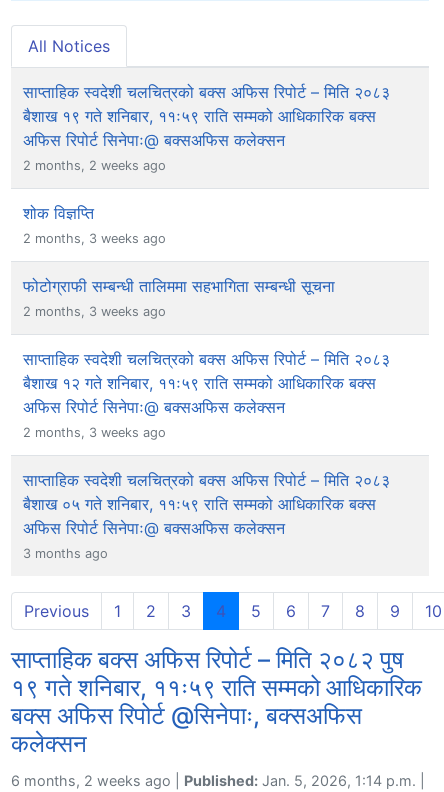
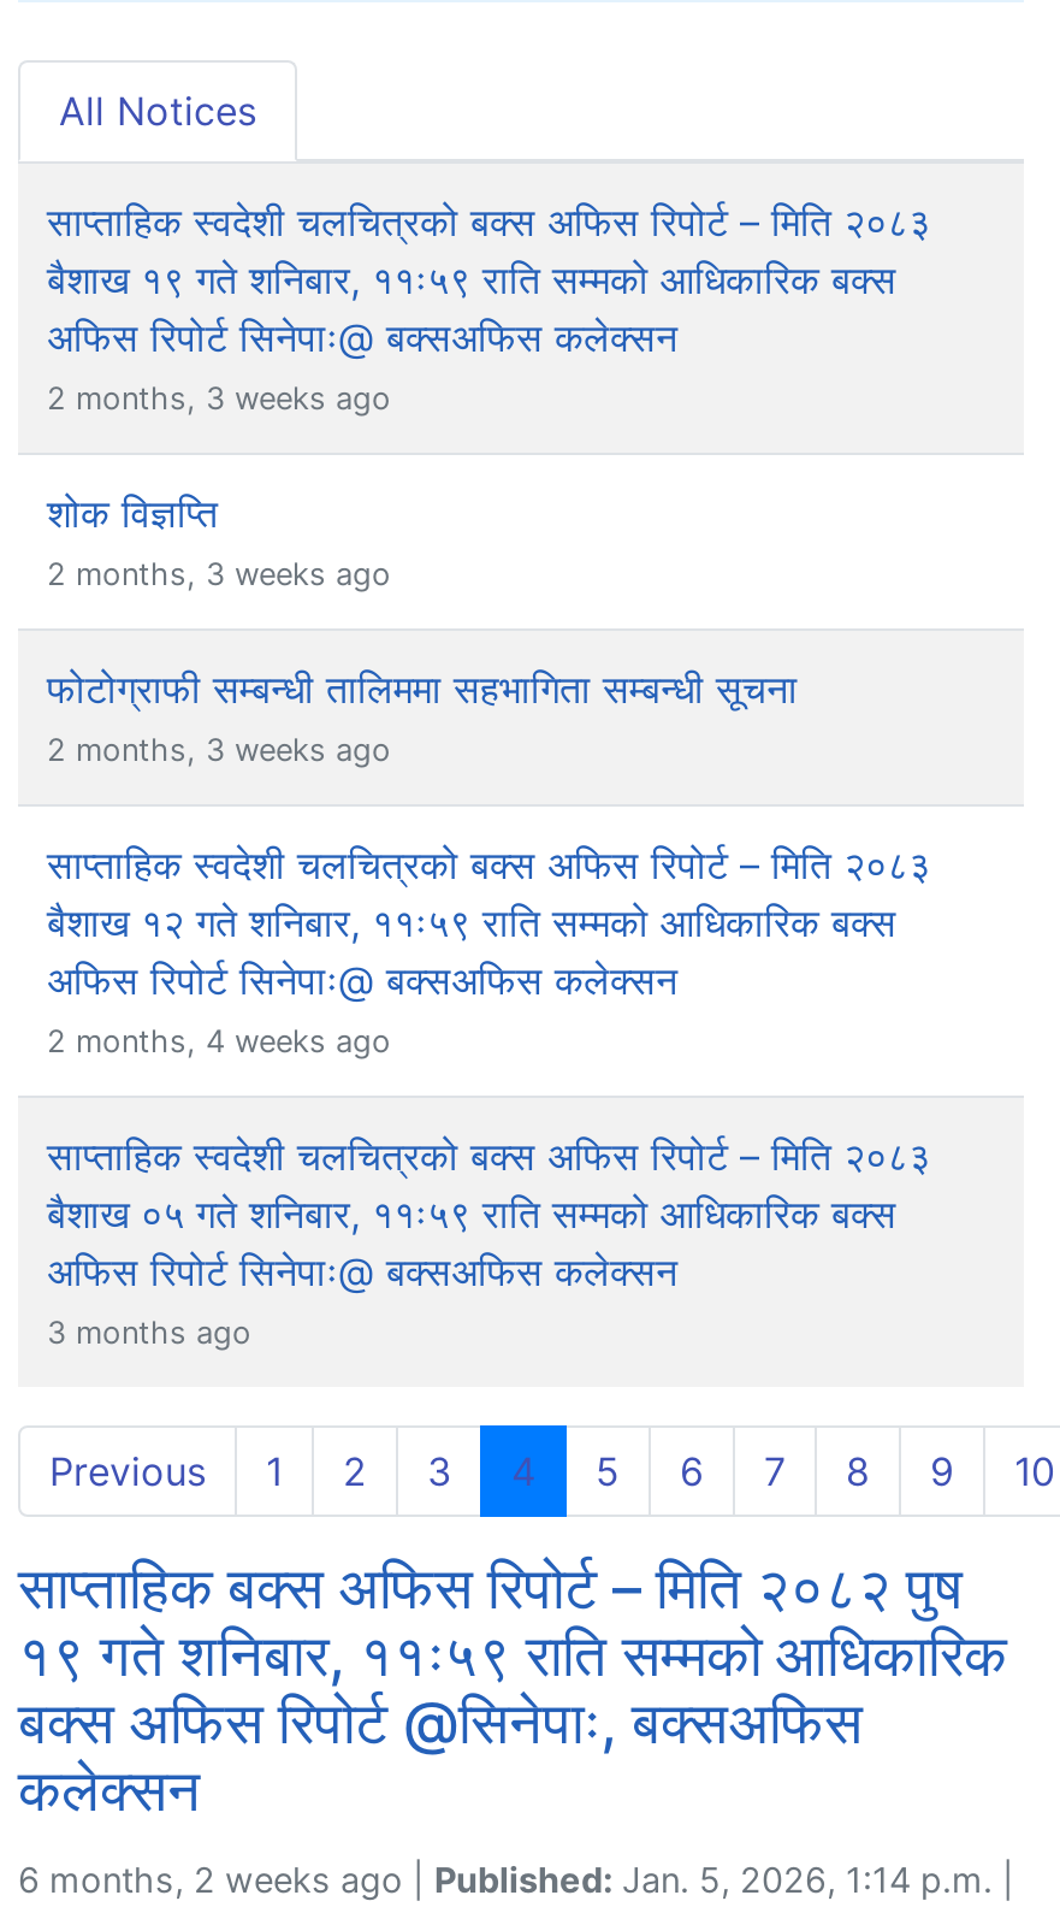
[23,158,166,173] 2 months, 2 weeks ago -> [47,380,391,416] 2 months, 3 weeks ago
[23,425,166,440] 2 months, 3 weeks ago -> [47,1023,391,1059] 2 months, 4 weeks ago

